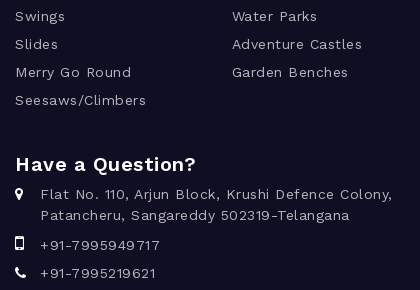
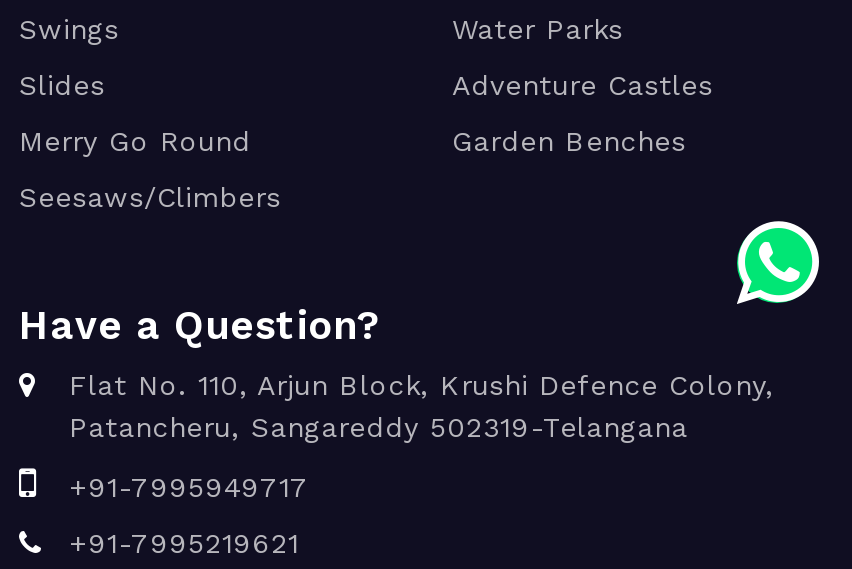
none -> [735,219,821,305] [image]

